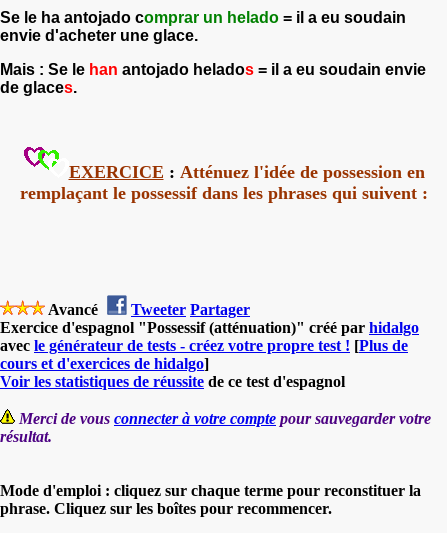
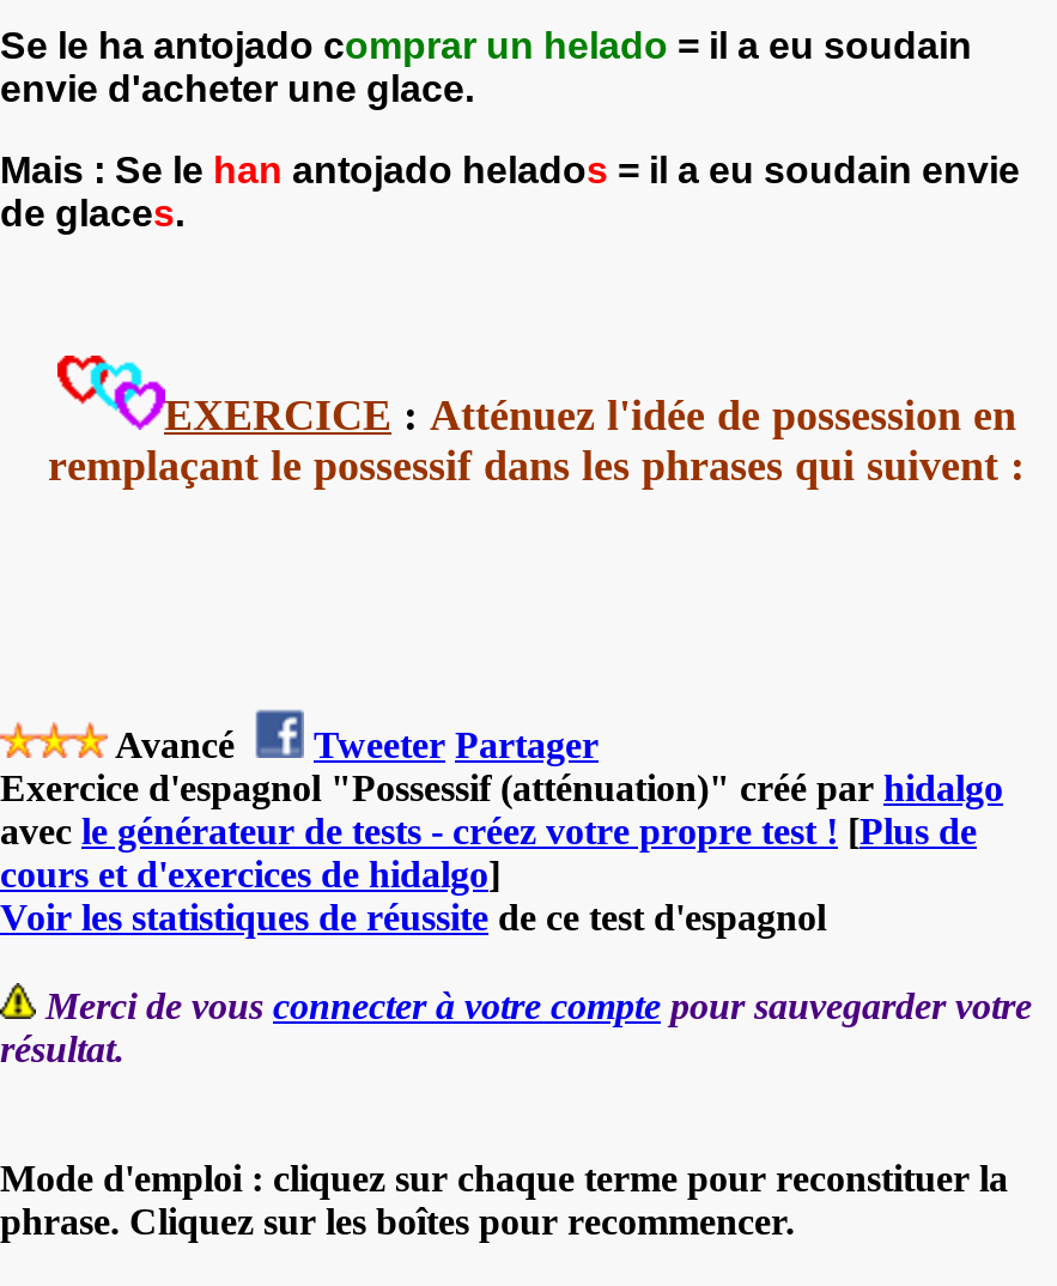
[23,146,66,178] [image] -> [55,353,163,432] [image]

